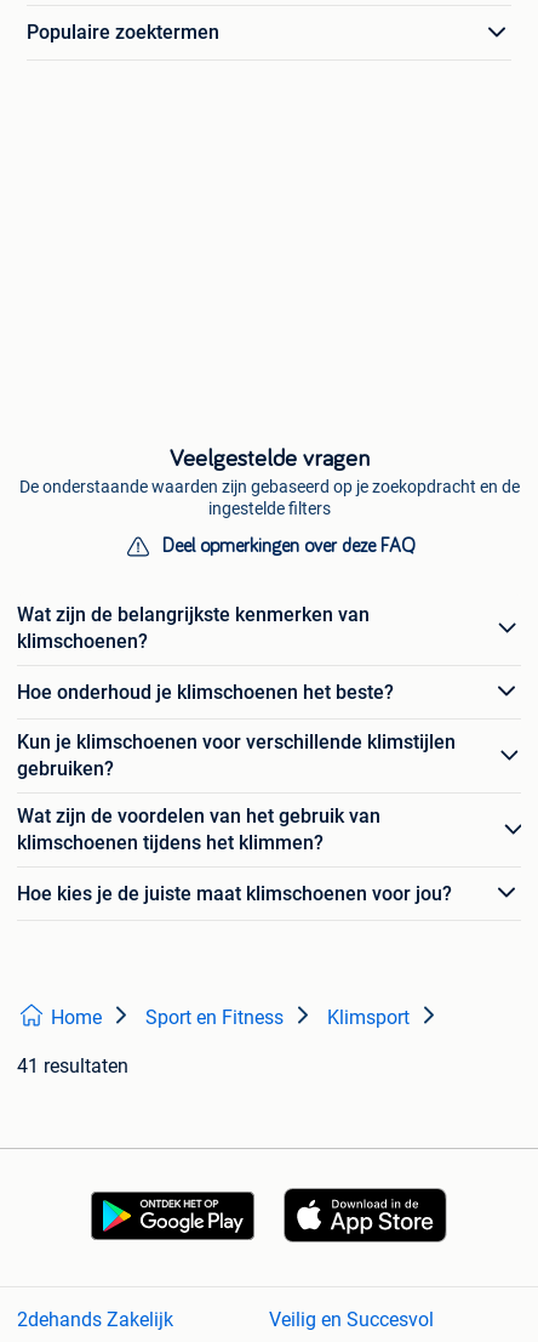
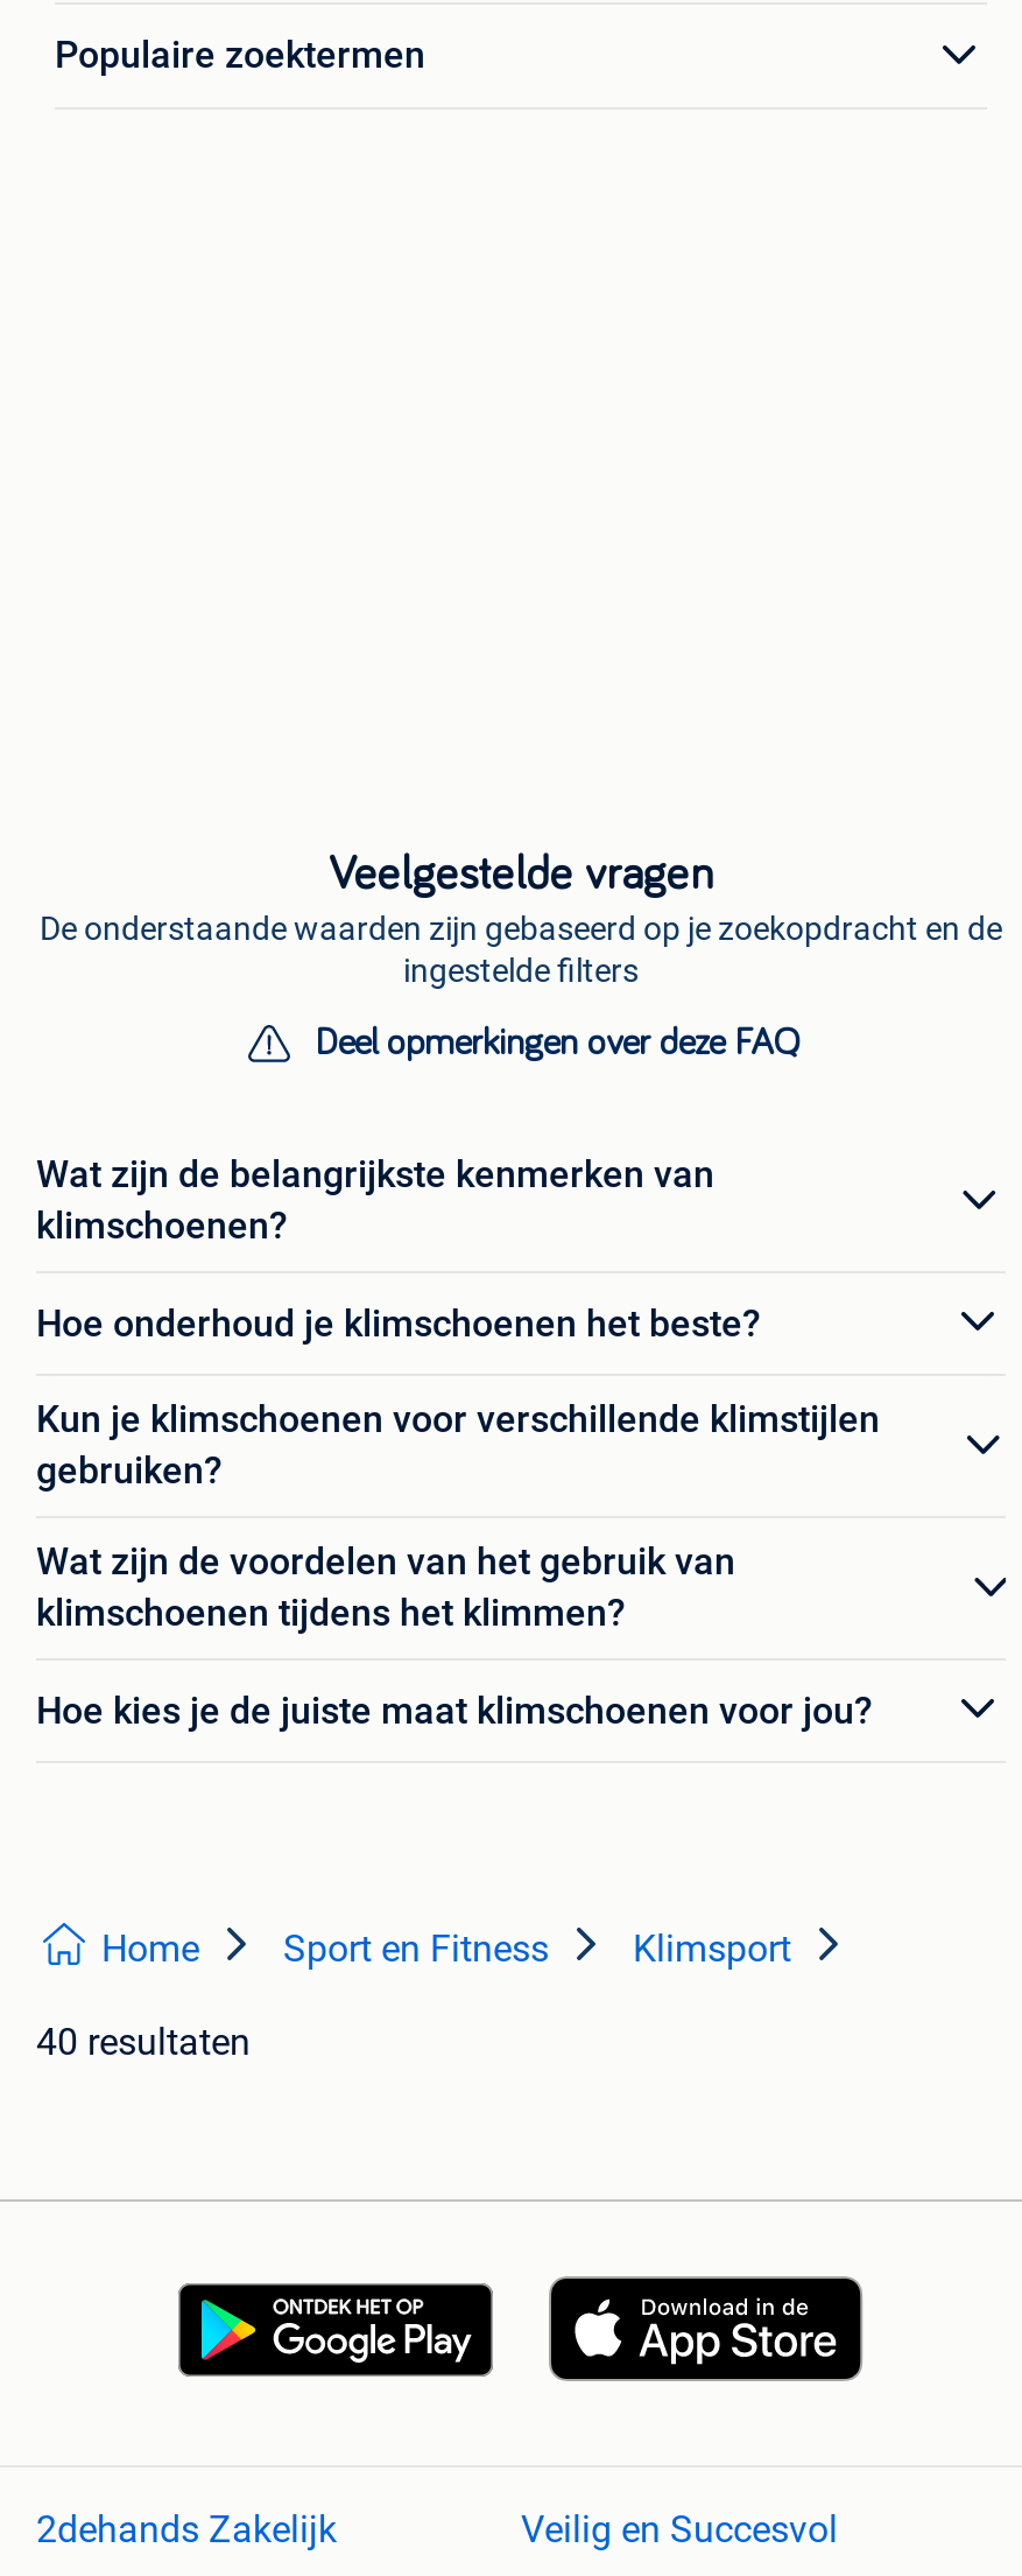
[17,1055,128,1078] 41 resultaten -> [36,2020,251,2065] 40 resultaten

